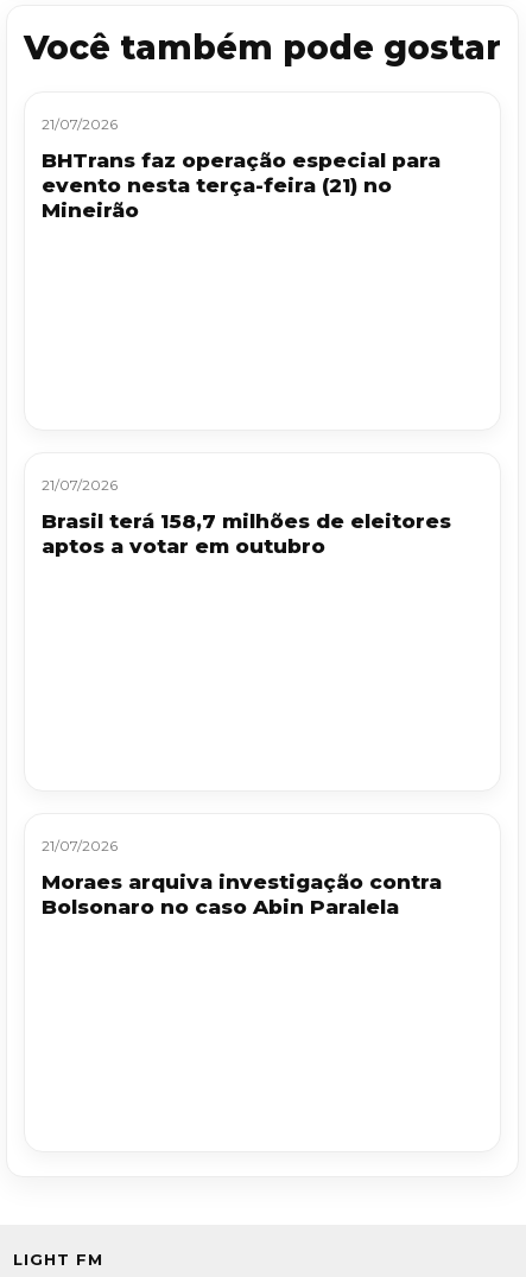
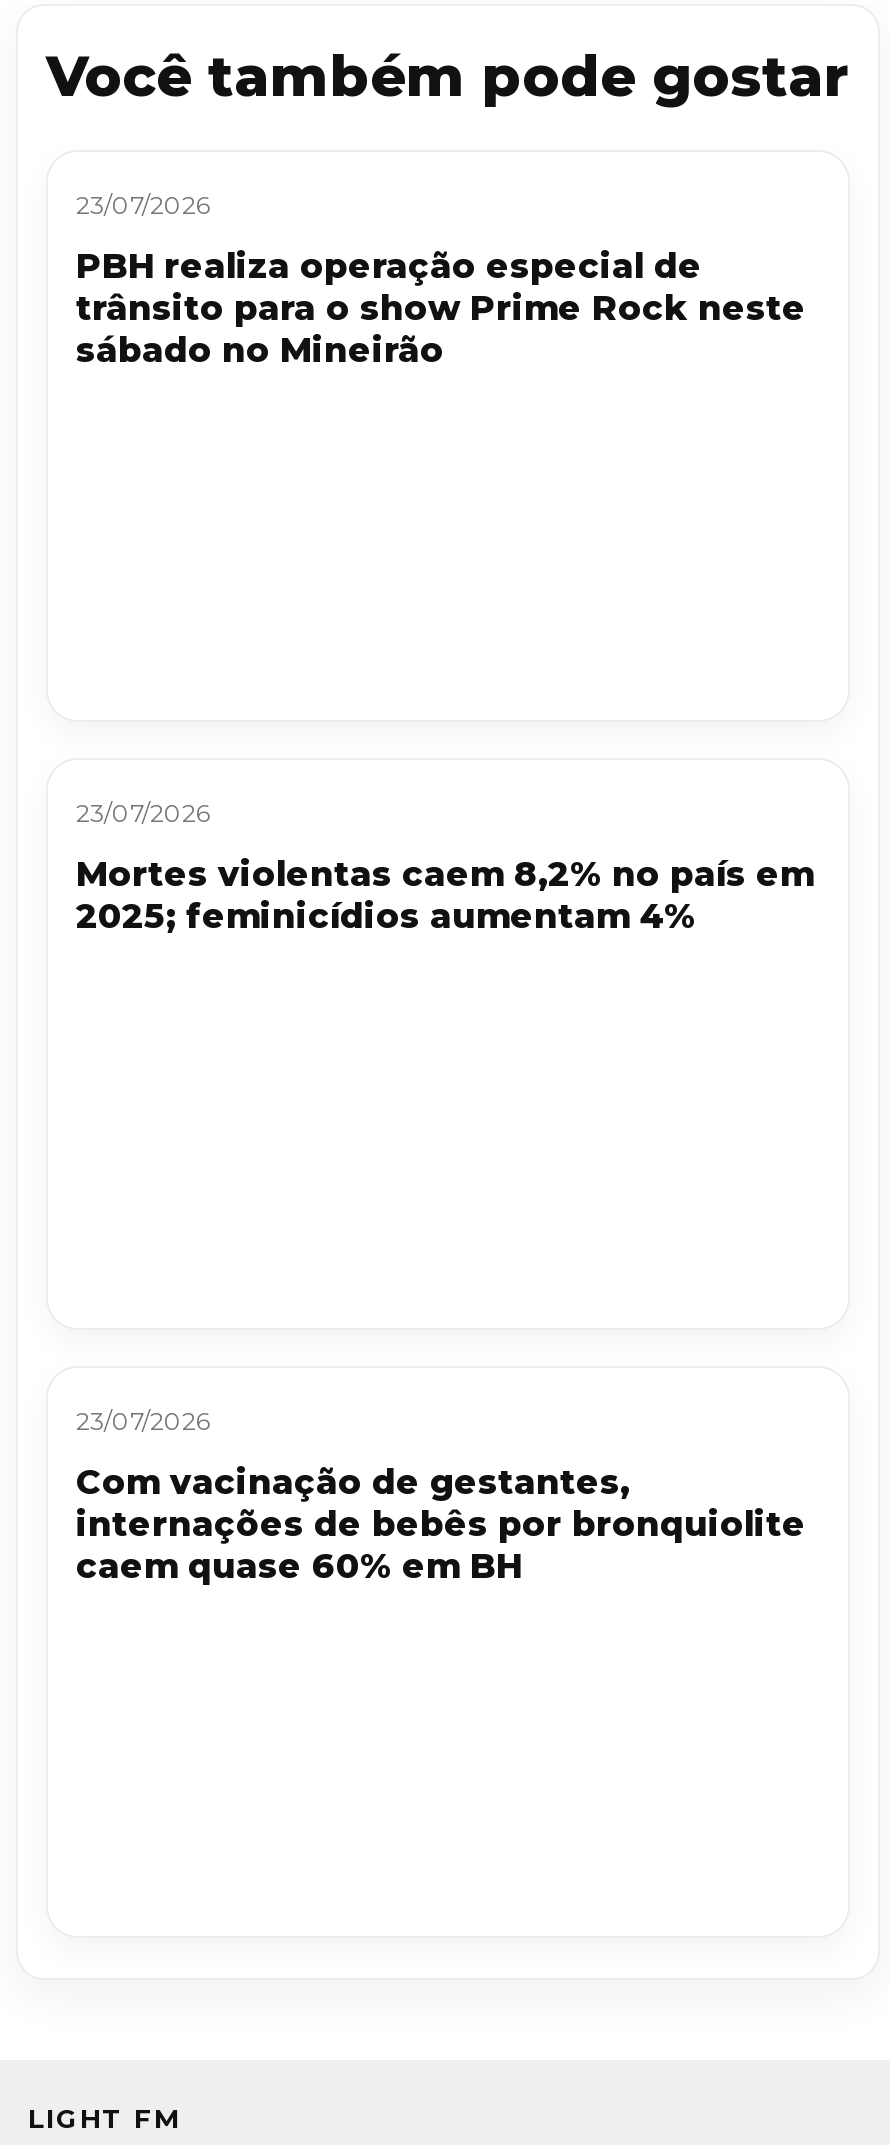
[42,115,118,132] 21/07/2026 -> [76,189,210,219] 23/07/2026
[42,148,441,221] BHTrans faz operação especial para | evento nesta terça-feira (21) no | Mineirão -> [76,245,806,369] PBH realiza operação especial de | trânsito para o show Prime Rock neste | sábado no Mineirão
[42,475,118,493] 21/07/2026 -> [76,797,210,827] 23/07/2026
[42,509,451,557] Brasil terá 158,7 milhões de eleitores | aptos a votar em outubro -> [76,853,814,935] Mortes violentas caem 8,2% no país em | 2025; feminicídios aumentam 4%
[42,836,118,854] 21/07/2026 -> [76,1405,210,1435] 23/07/2026
[42,869,442,918] Moraes arquiva investigação contra | Bolsonaro no caso Abin Paralela -> [76,1461,806,1585] Com vacinação de gestantes, | internações de bebês por bronquiolite | caem quase 60% em BH

